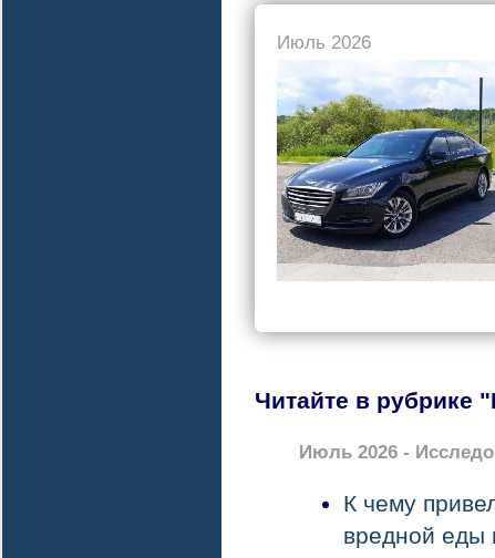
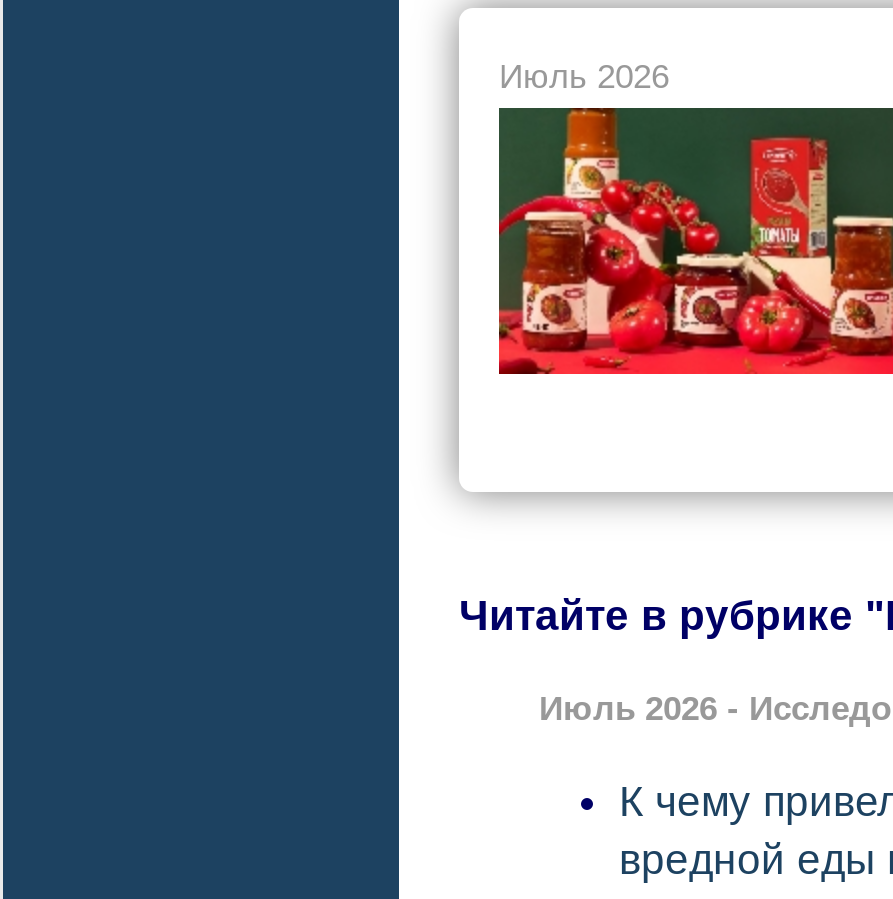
[276,76,492,270] [image] -> [497,106,887,396] [image]

